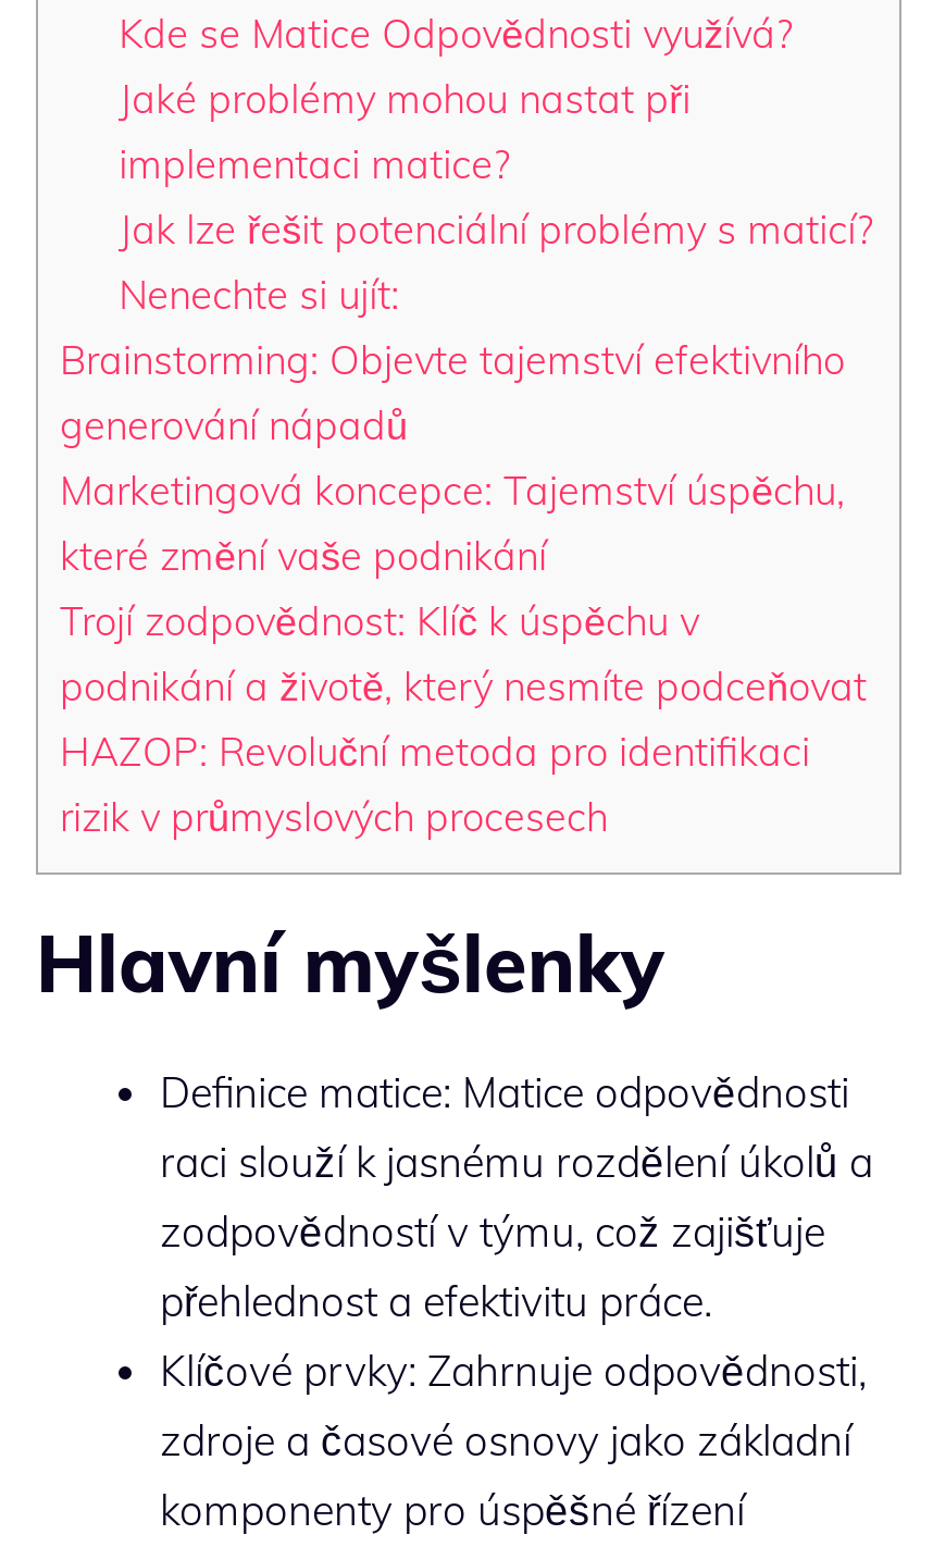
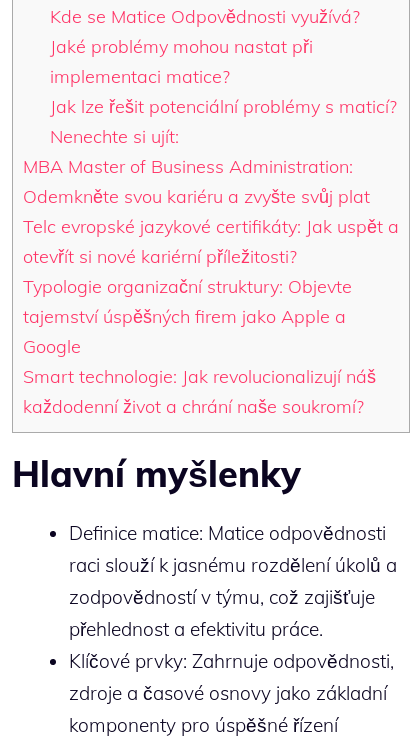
[60,336,867,843] Brainstorming: Objevte tajemství efektivního | generování nápadů | Marketingová koncepce: Tajemství úspěchu, | které změní vaše podnikání | Trojí zodpovědnost: Klíč k úspěchu v | podnikání a životě, který nesmíte podceňovat | HAZOP: Revoluční metoda pro identifikaci | rizik v průmyslových procesech -> [23,155,399,418] MBA Master of Business Administration: | Odemkněte svou kariéru a zvyšte svůj plat | Telc evropské jazykové certifikáty: Jak uspět a | otevřít si nové kariérní příležitosti? | Typologie organizační struktury: Objevte | tajemství úspěšných firem jako Apple a | Google | Smart technologie: Jak revolucionalizují náš | každodenní život a chrání naše soukromí?

